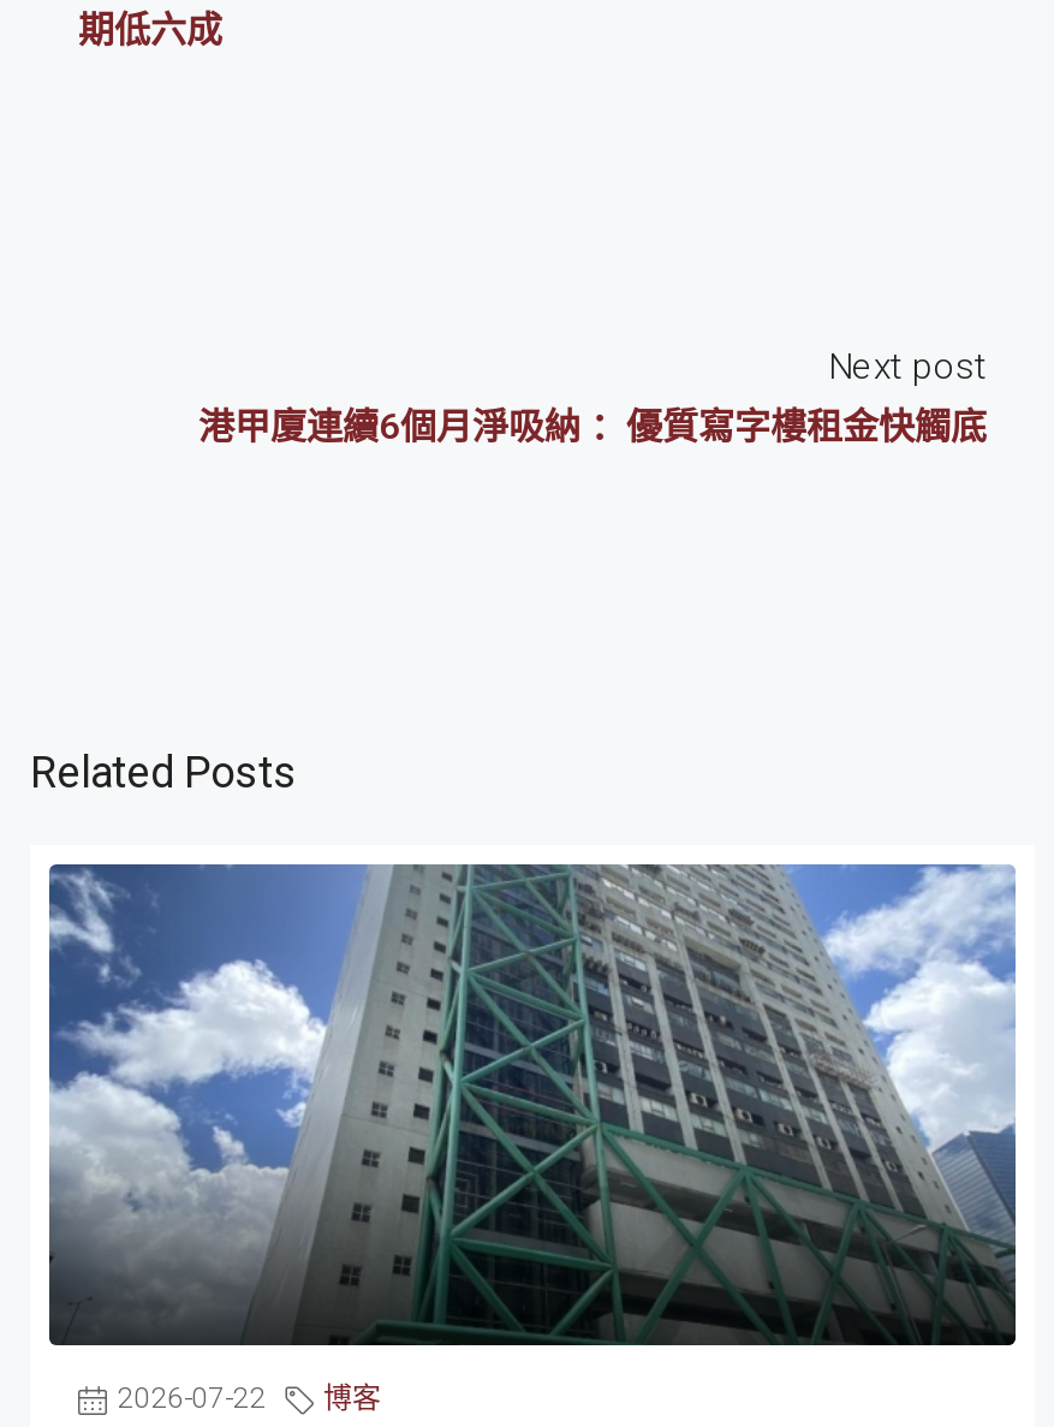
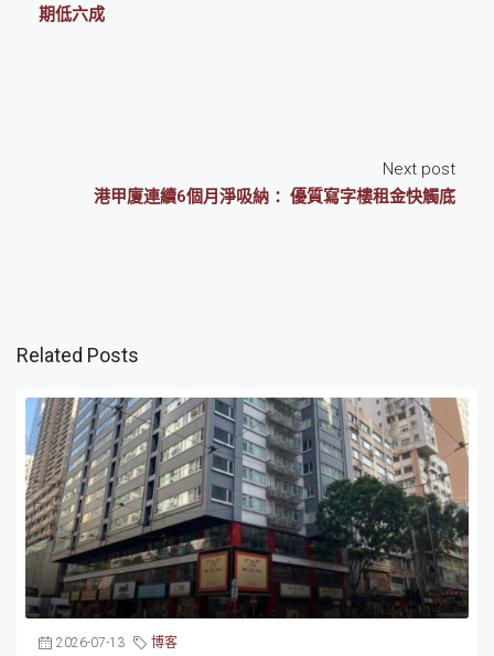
[47,863,1018,1416] [image] | 2026-07-22 博客 -> [25,396,470,650] [image] | 2026-07-13 博客

